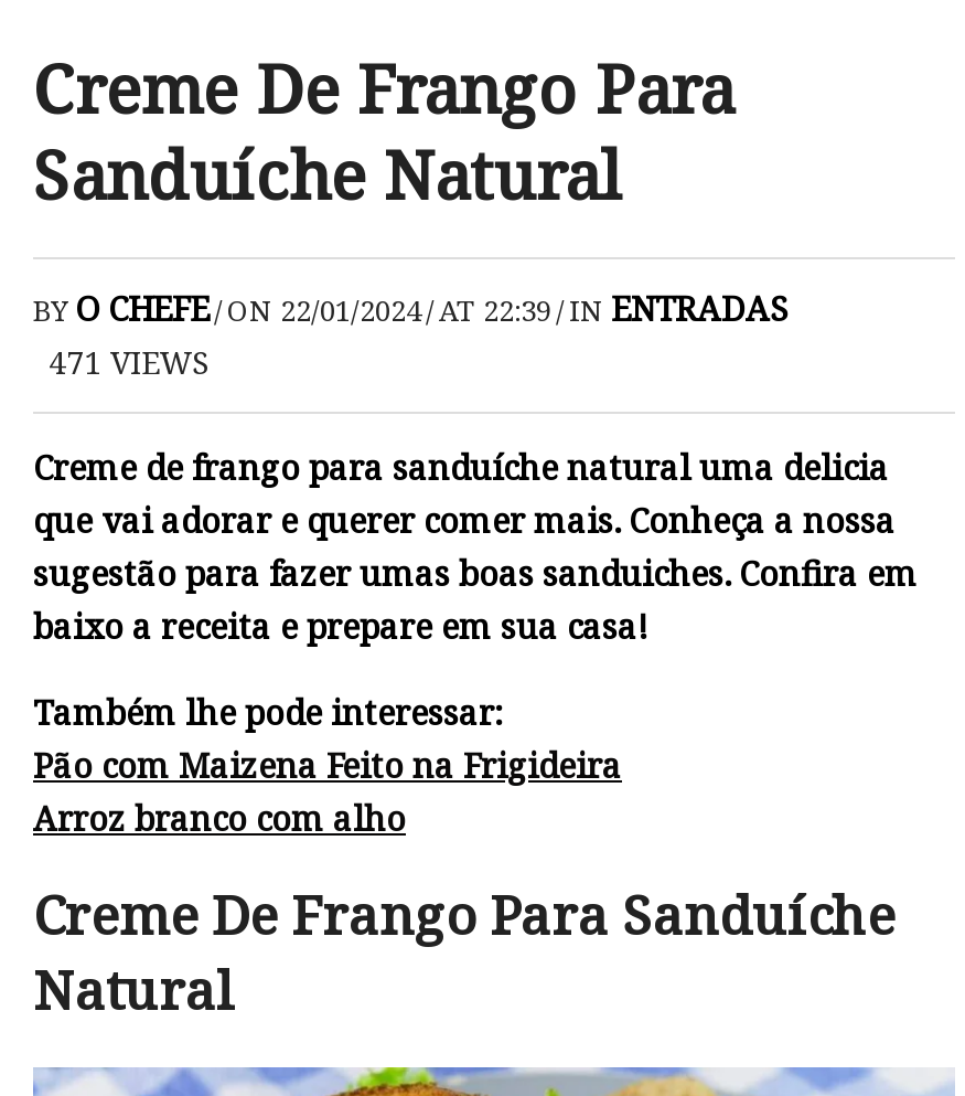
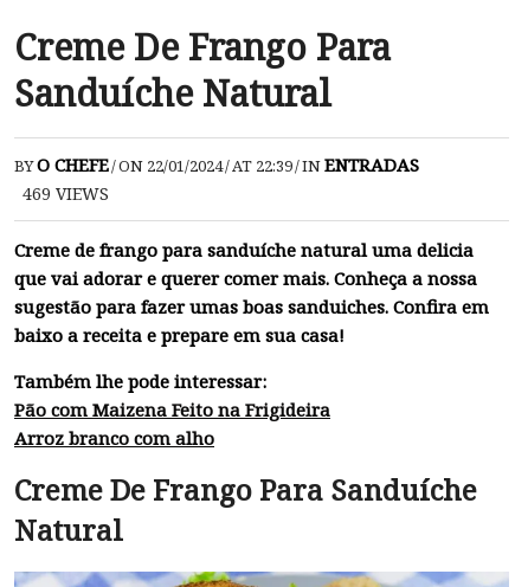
[49,340,210,382] 471 VIEWS -> [22,182,109,204] 469 VIEWS

